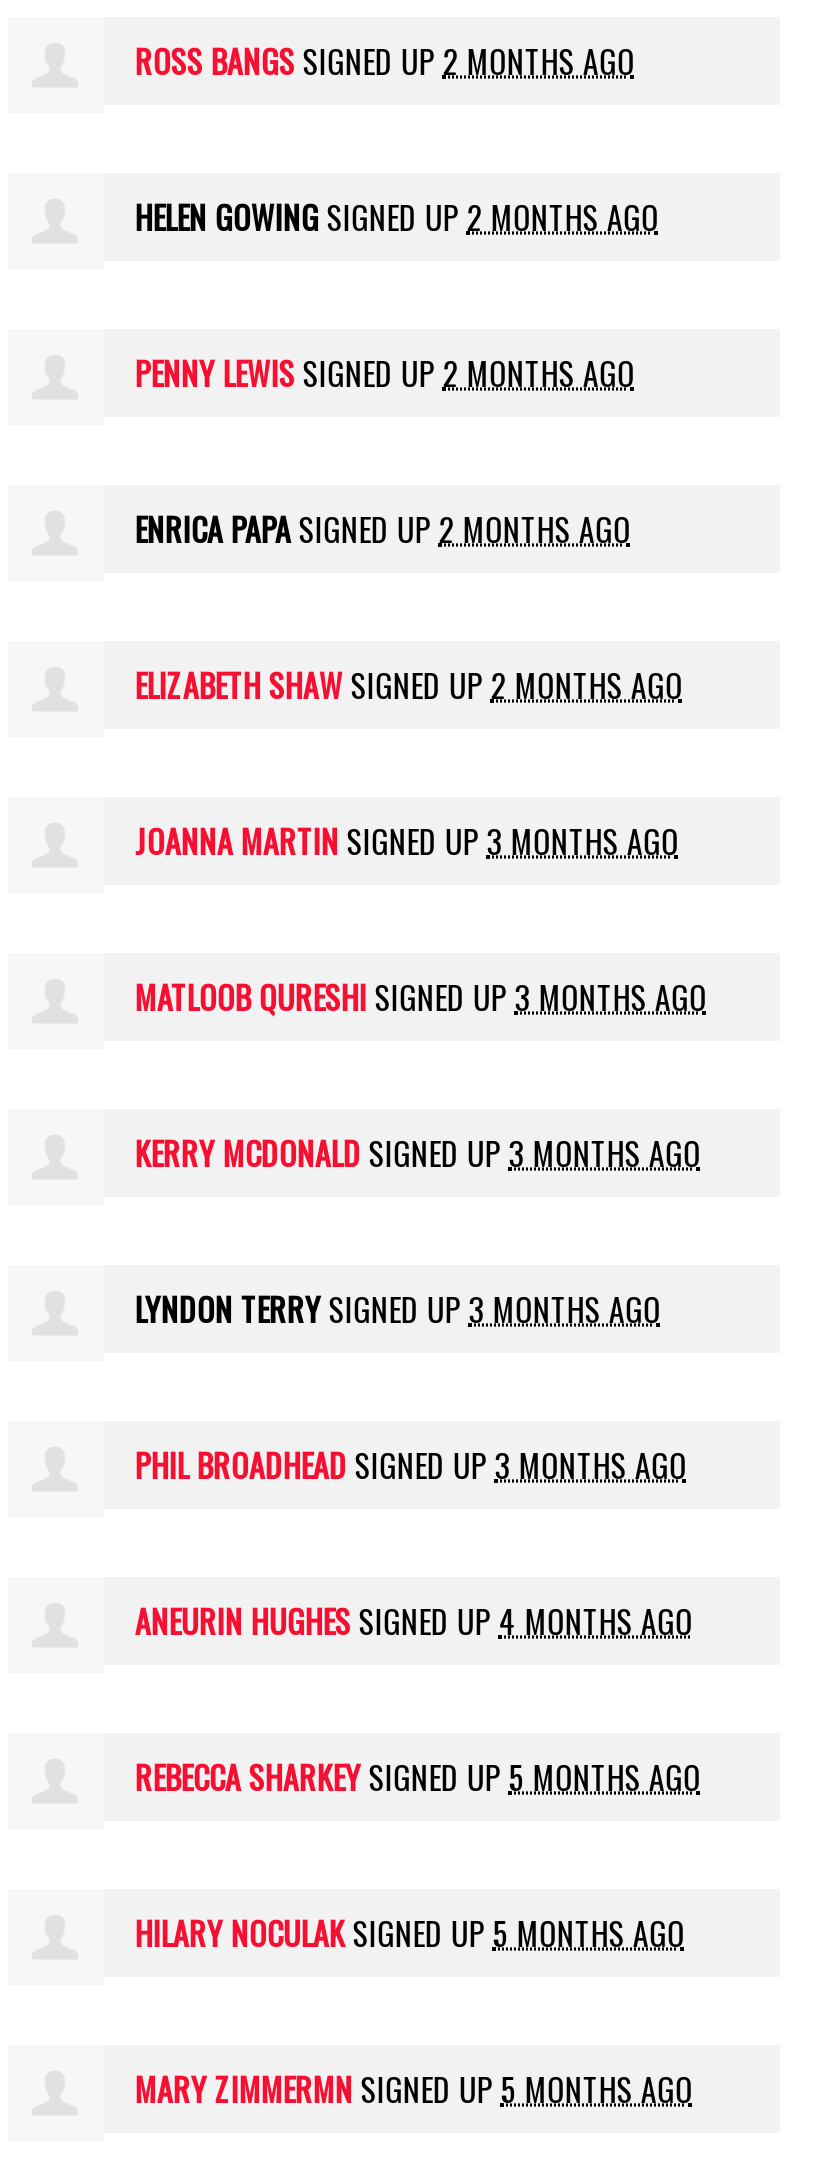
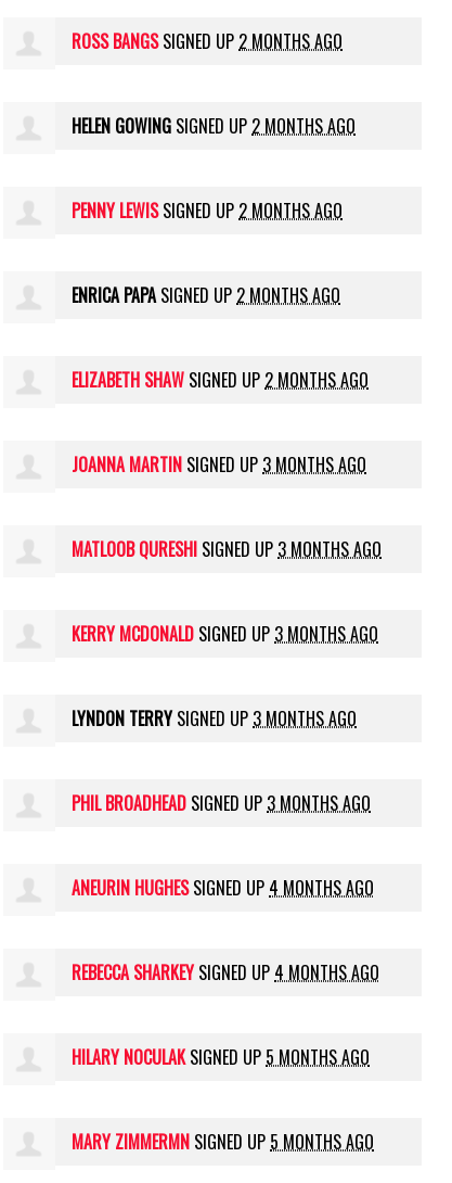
[135,1753,701,1801] REBECCA SHARKEY SIGNED UP 5 MONTHS AGO -> [72,959,380,985] REBECCA SHARKEY SIGNED UP 4 MONTHS AGO

